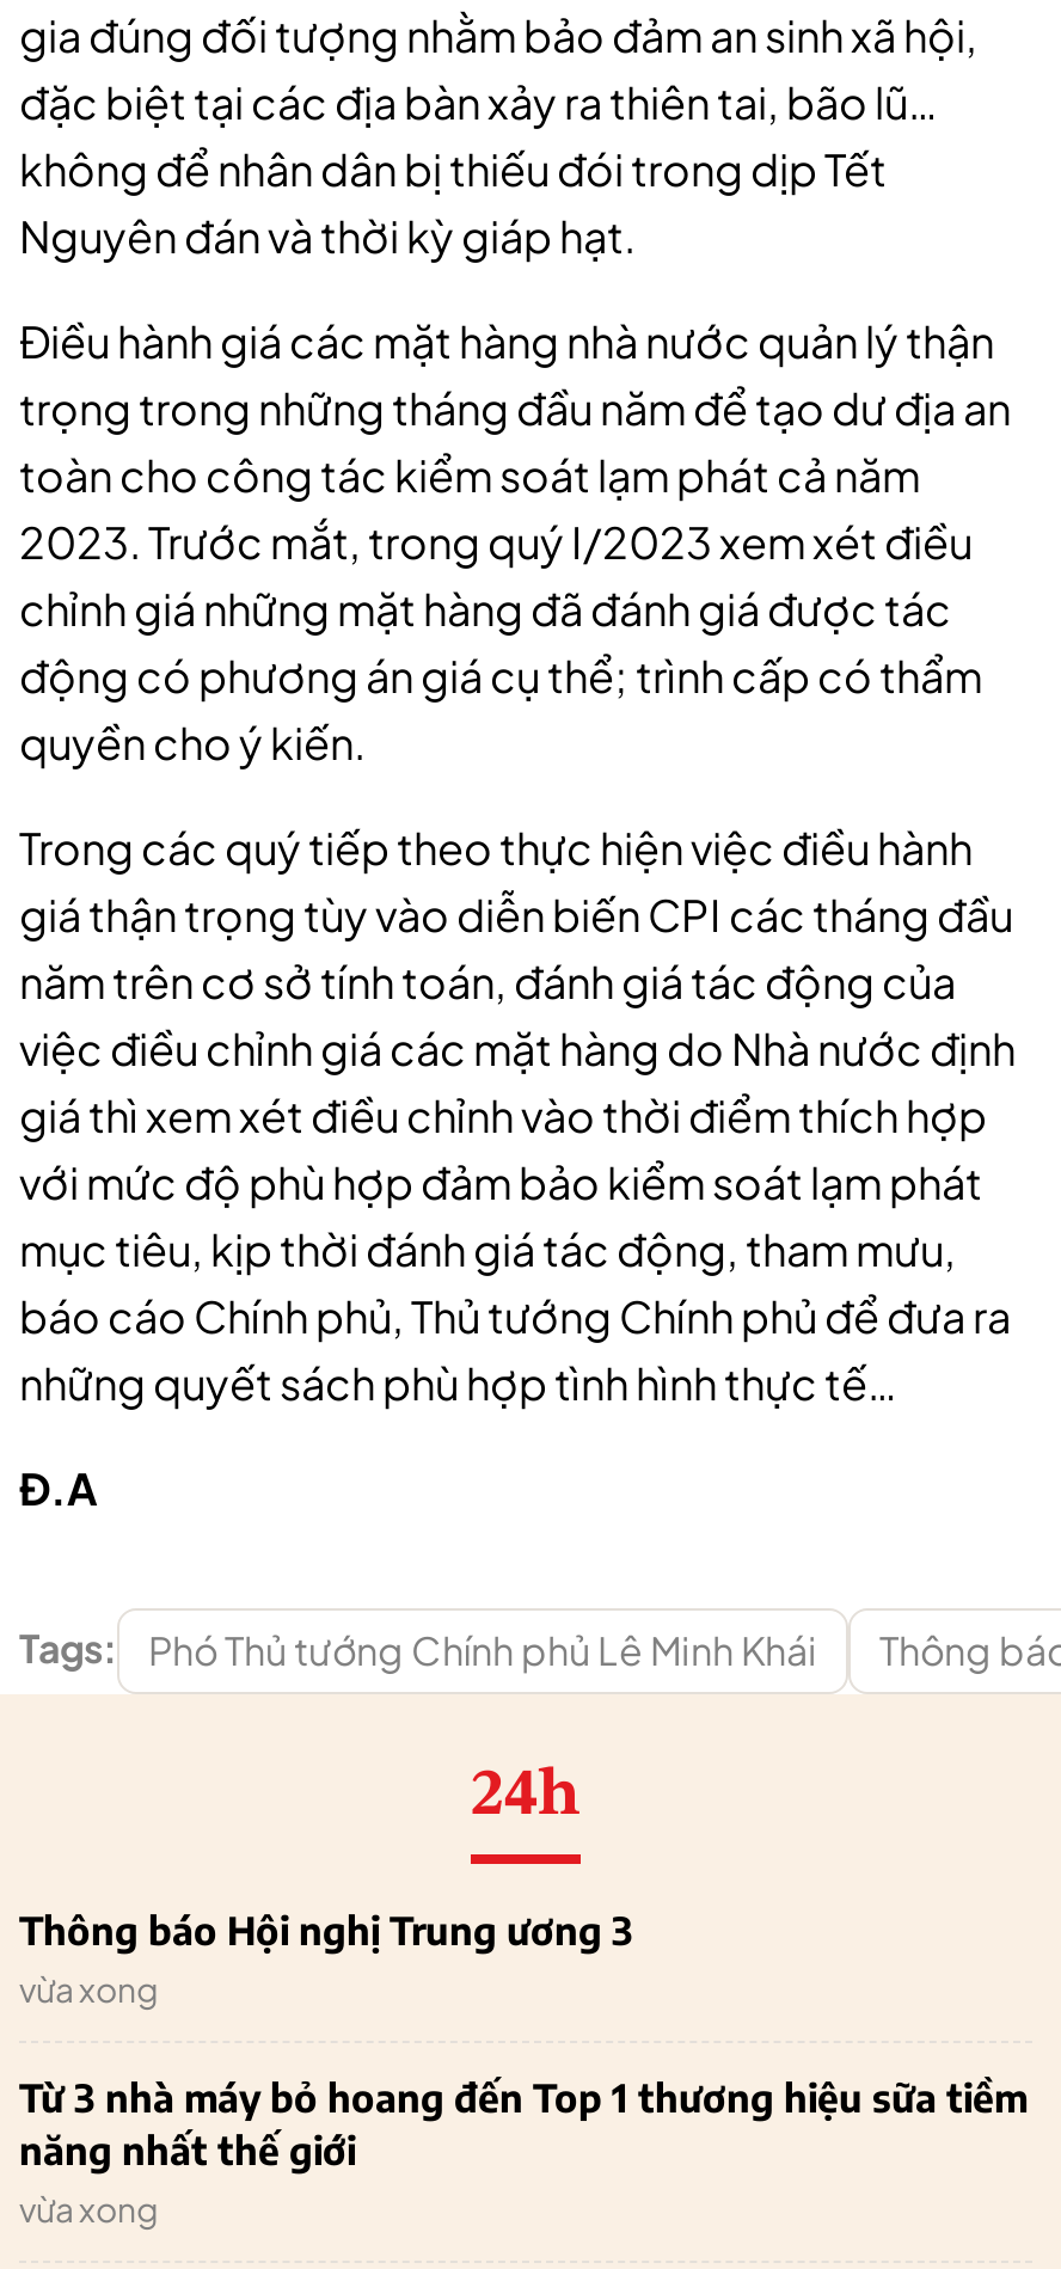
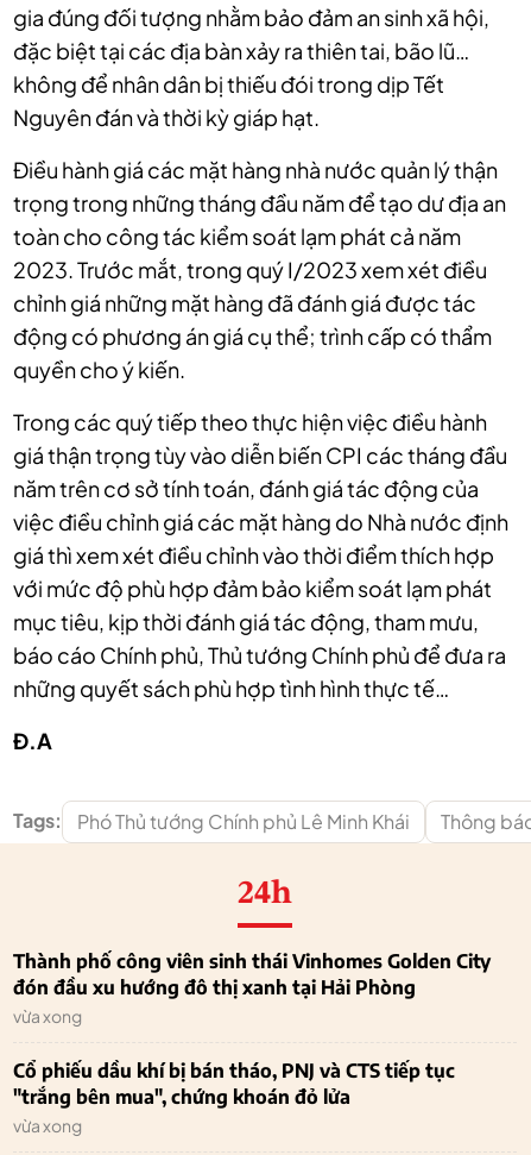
[19,1907,633,1955] Thông báo Hội nghị Trung ương 3 -> [13,949,491,999] Thành phố công viên sinh thái Vinhomes Golden City | đón đầu xu hướng đô thị xanh tại Hải Phòng
[19,2075,1028,2175] Từ 3 nhà máy bỏ hoang đến Top 1 thương hiệu sữa tiềm | năng nhất thế giới -> [13,1059,455,1109] Cổ phiếu dầu khí bị bán tháo, PNJ và CTS tiếp tục | "trắng bên mua", chứng khoán đỏ lửa

